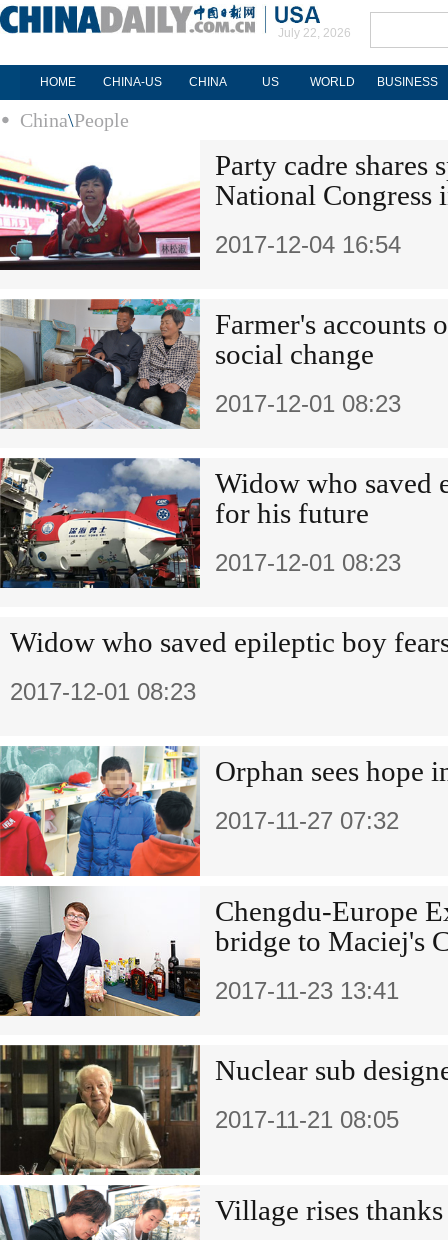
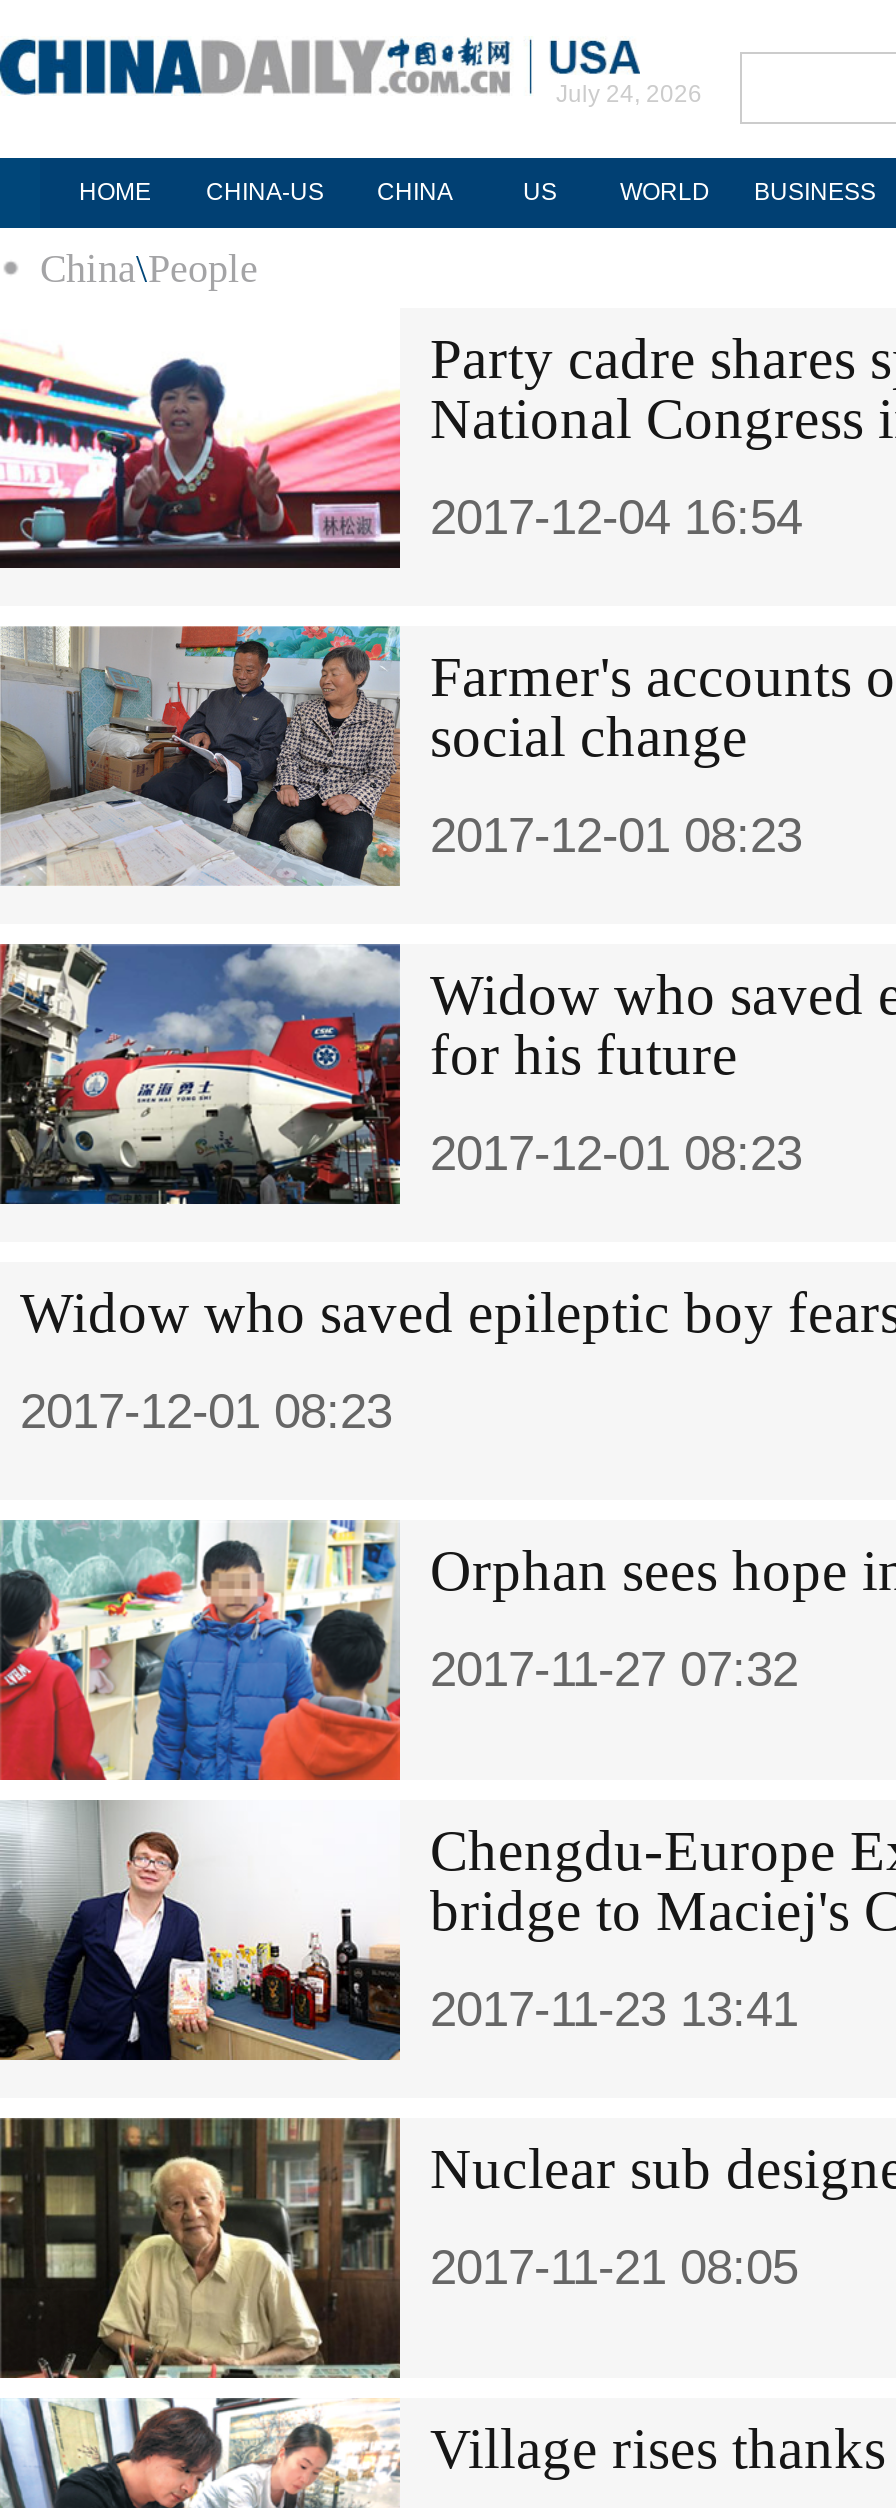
[278,26,351,40] July 22, 2026 -> [556,80,702,108] July 24, 2026

